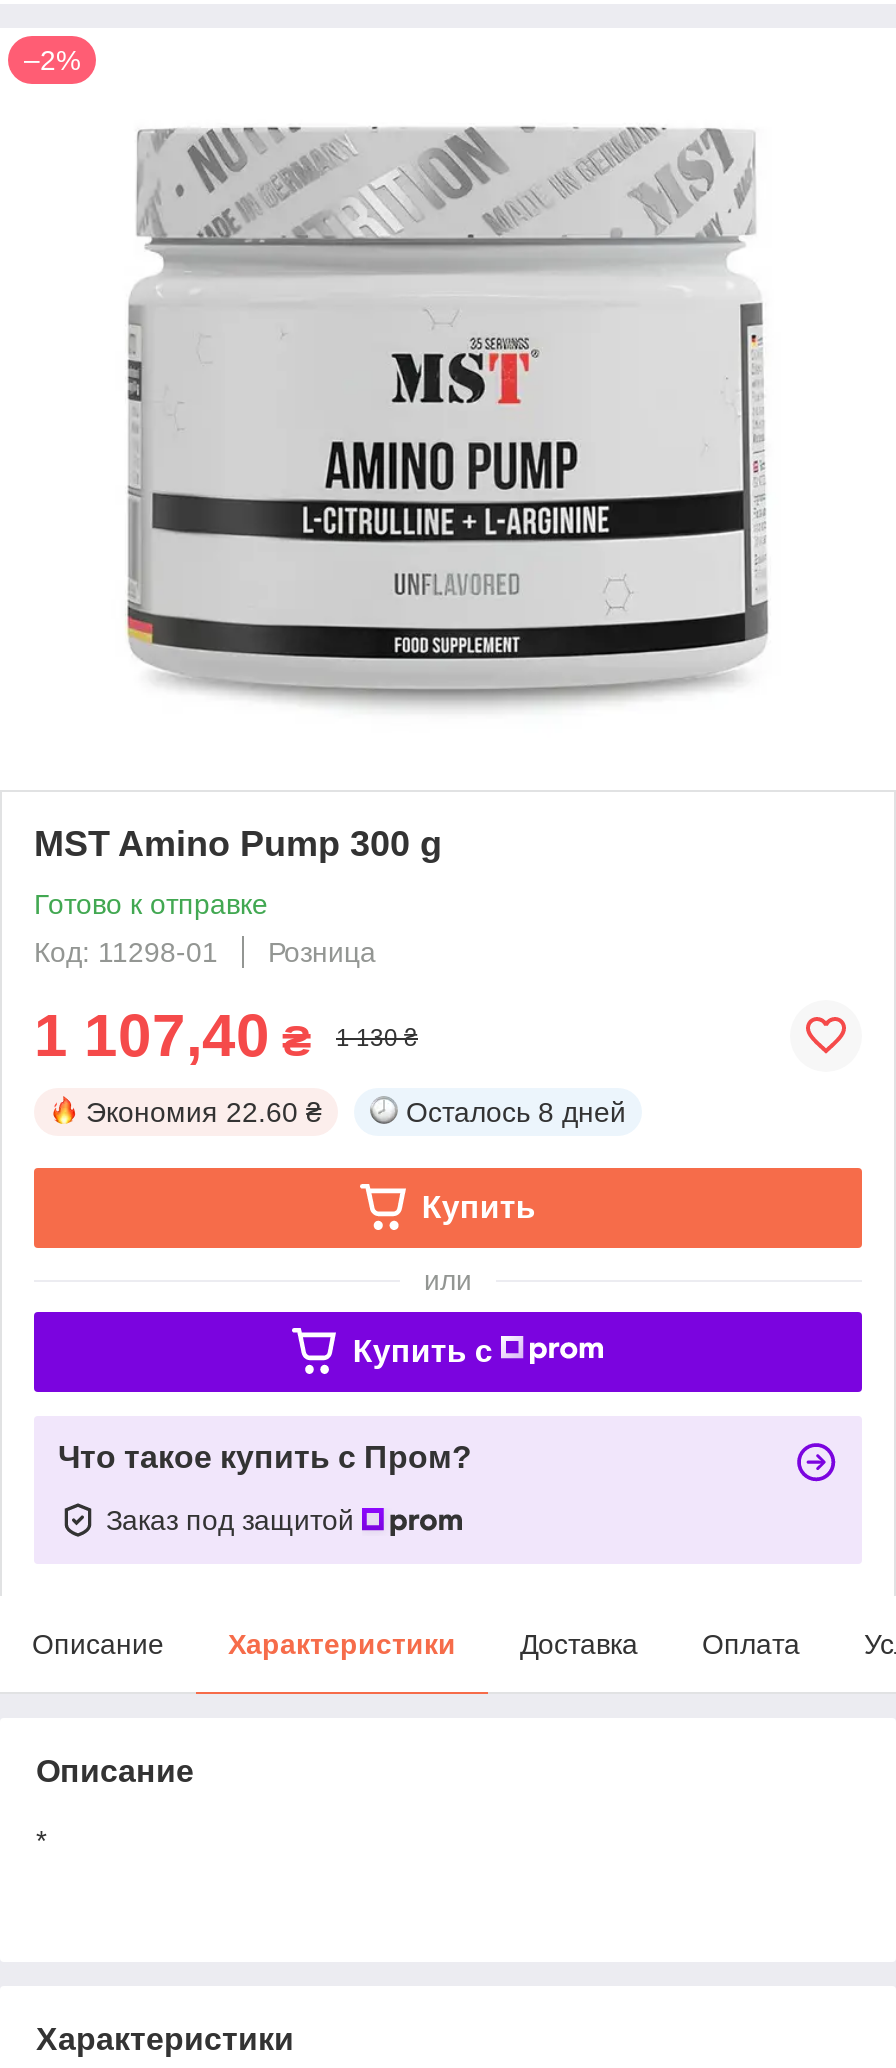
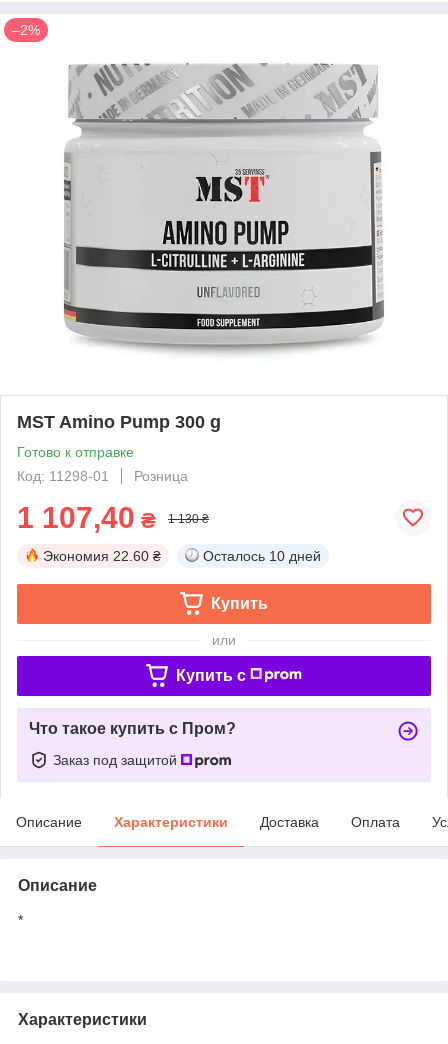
[406,1096,626,1128] Осталось 8 дней -> [203,548,321,564] Осталось 10 дней

